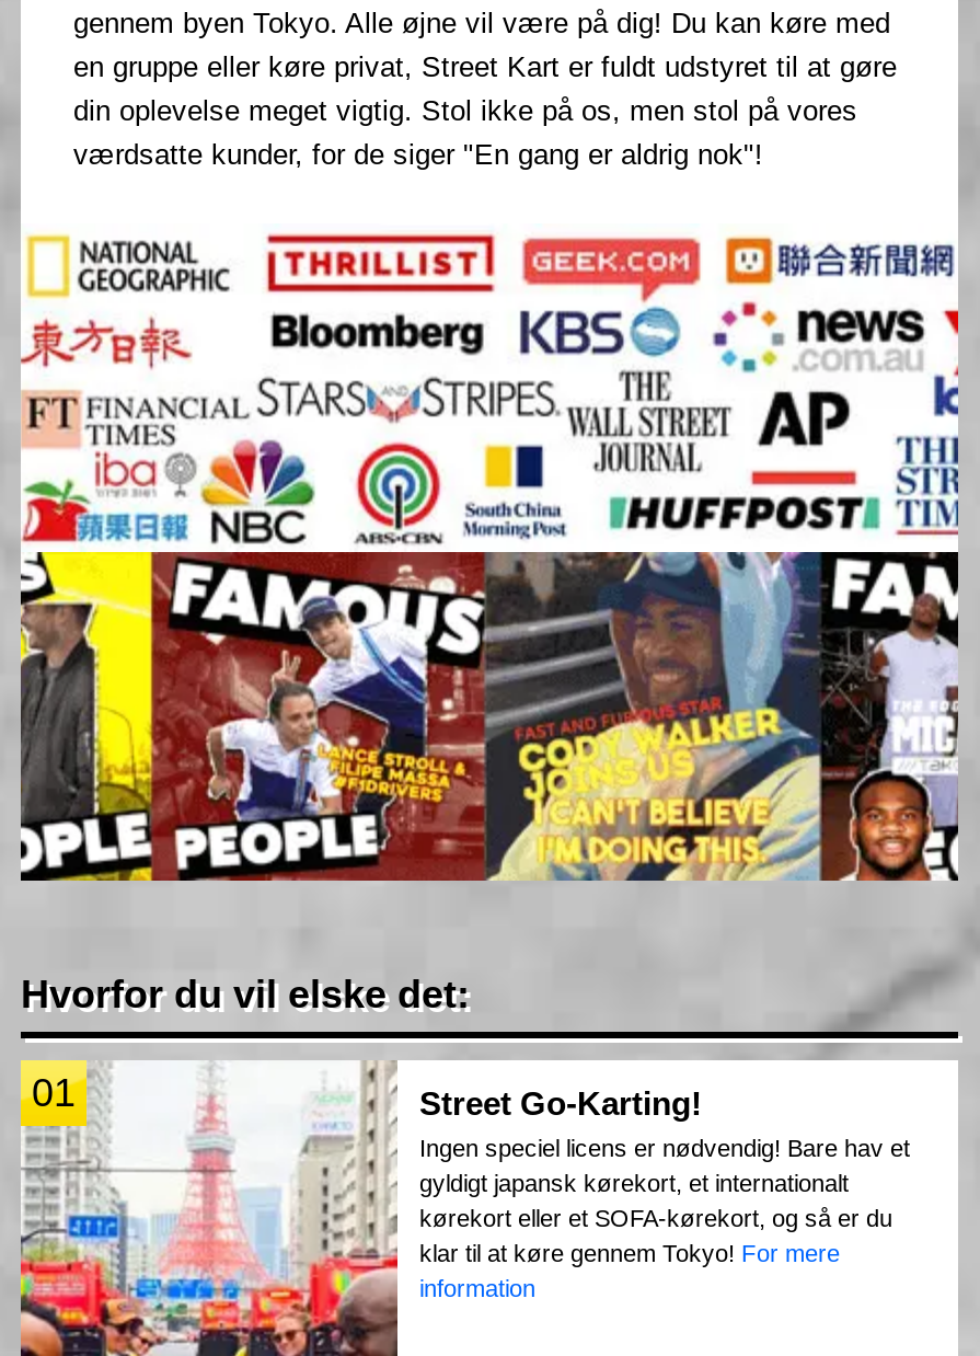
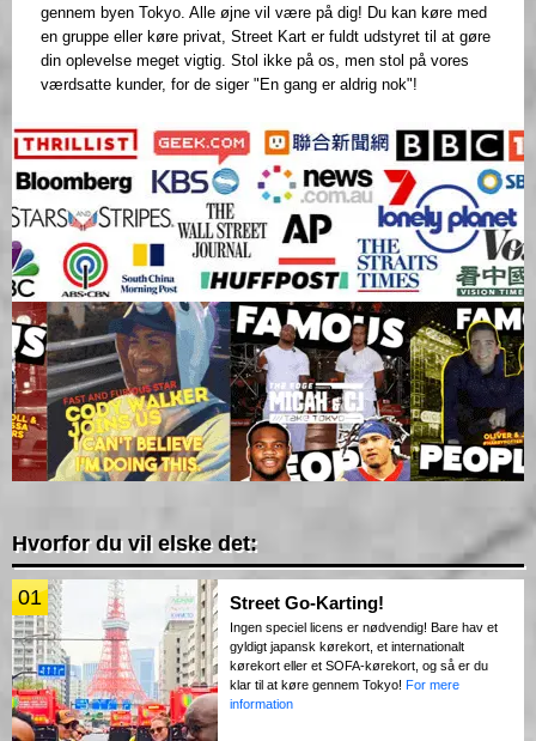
[19,232,960,883] [image] -> [11,127,525,482] [image]

